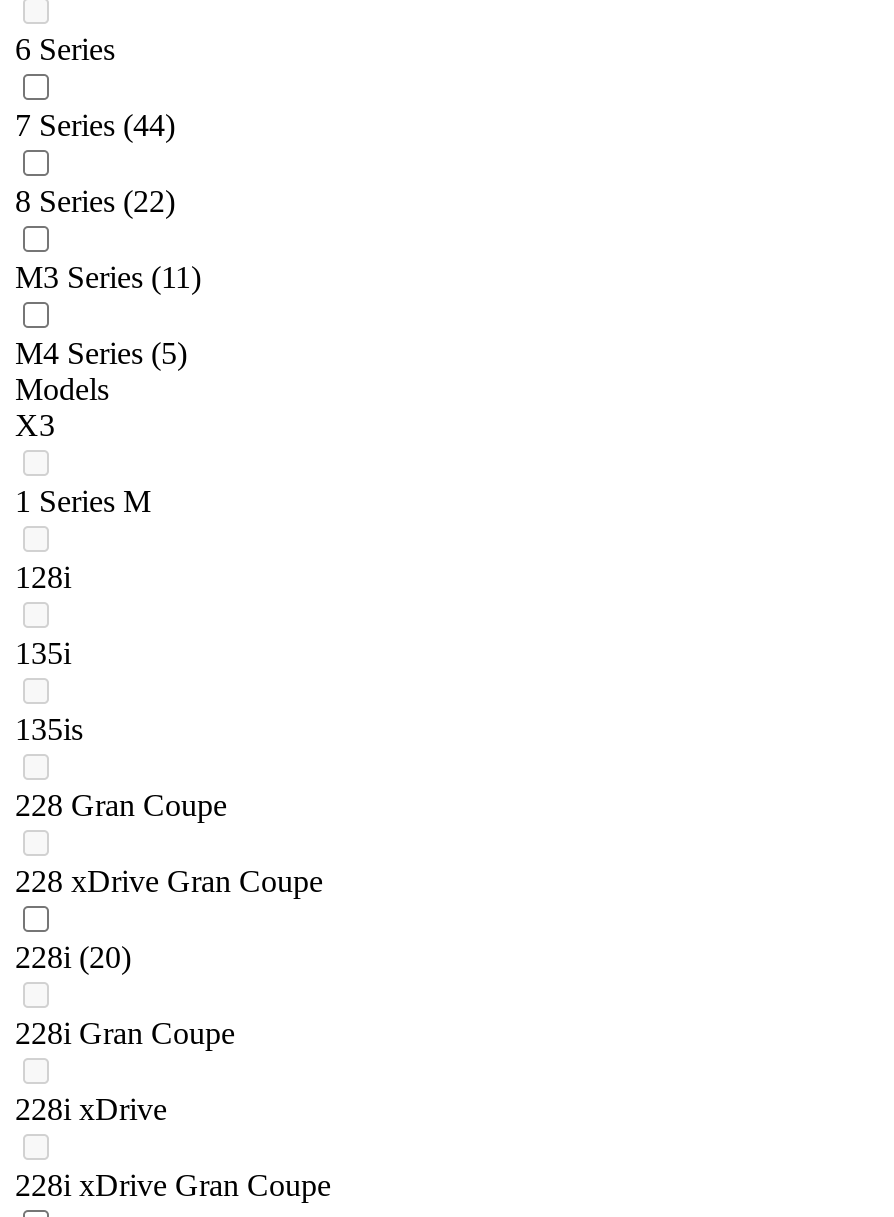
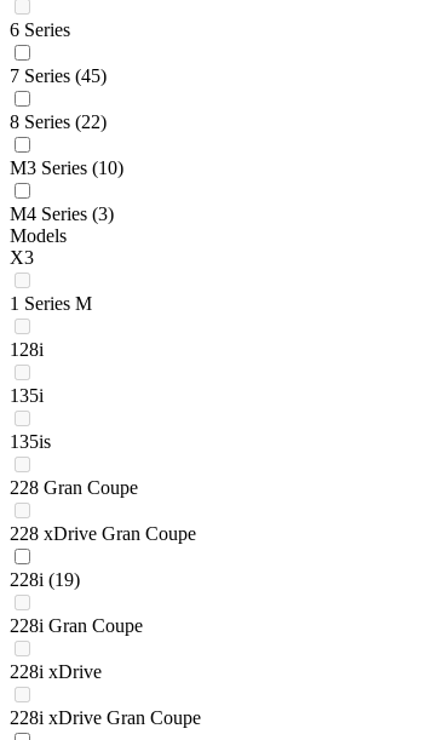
[15,109,175,143] 7 Series (44) -> [10,66,107,86] 7 Series (45)
[15,261,201,295] M3 Series (11) -> [10,158,123,179] M3 Series (10)
[15,337,187,371] M4 Series (5) -> [10,204,114,225] M4 Series (3)
[15,941,131,975] 228i (20) -> [10,570,80,590] 228i (19)

